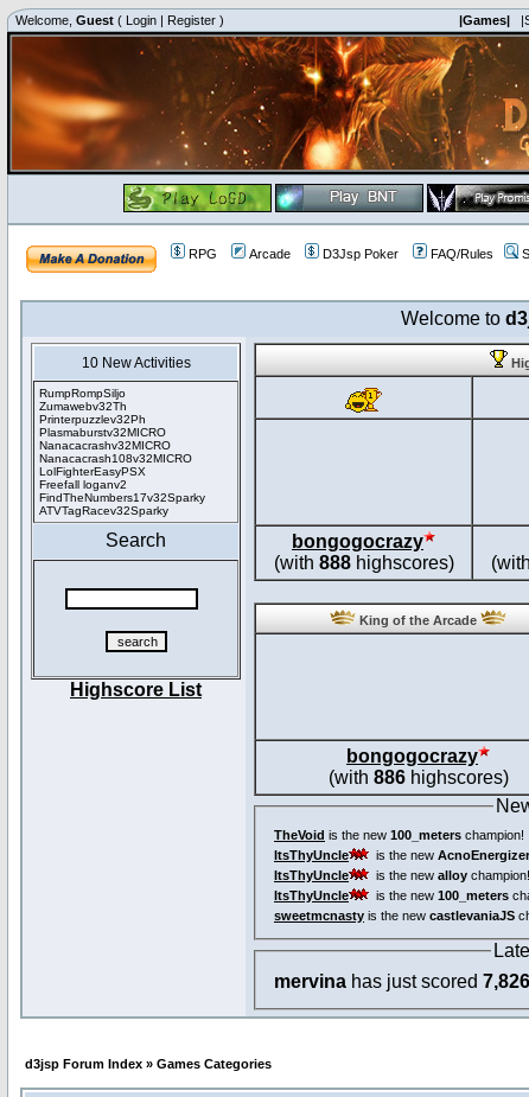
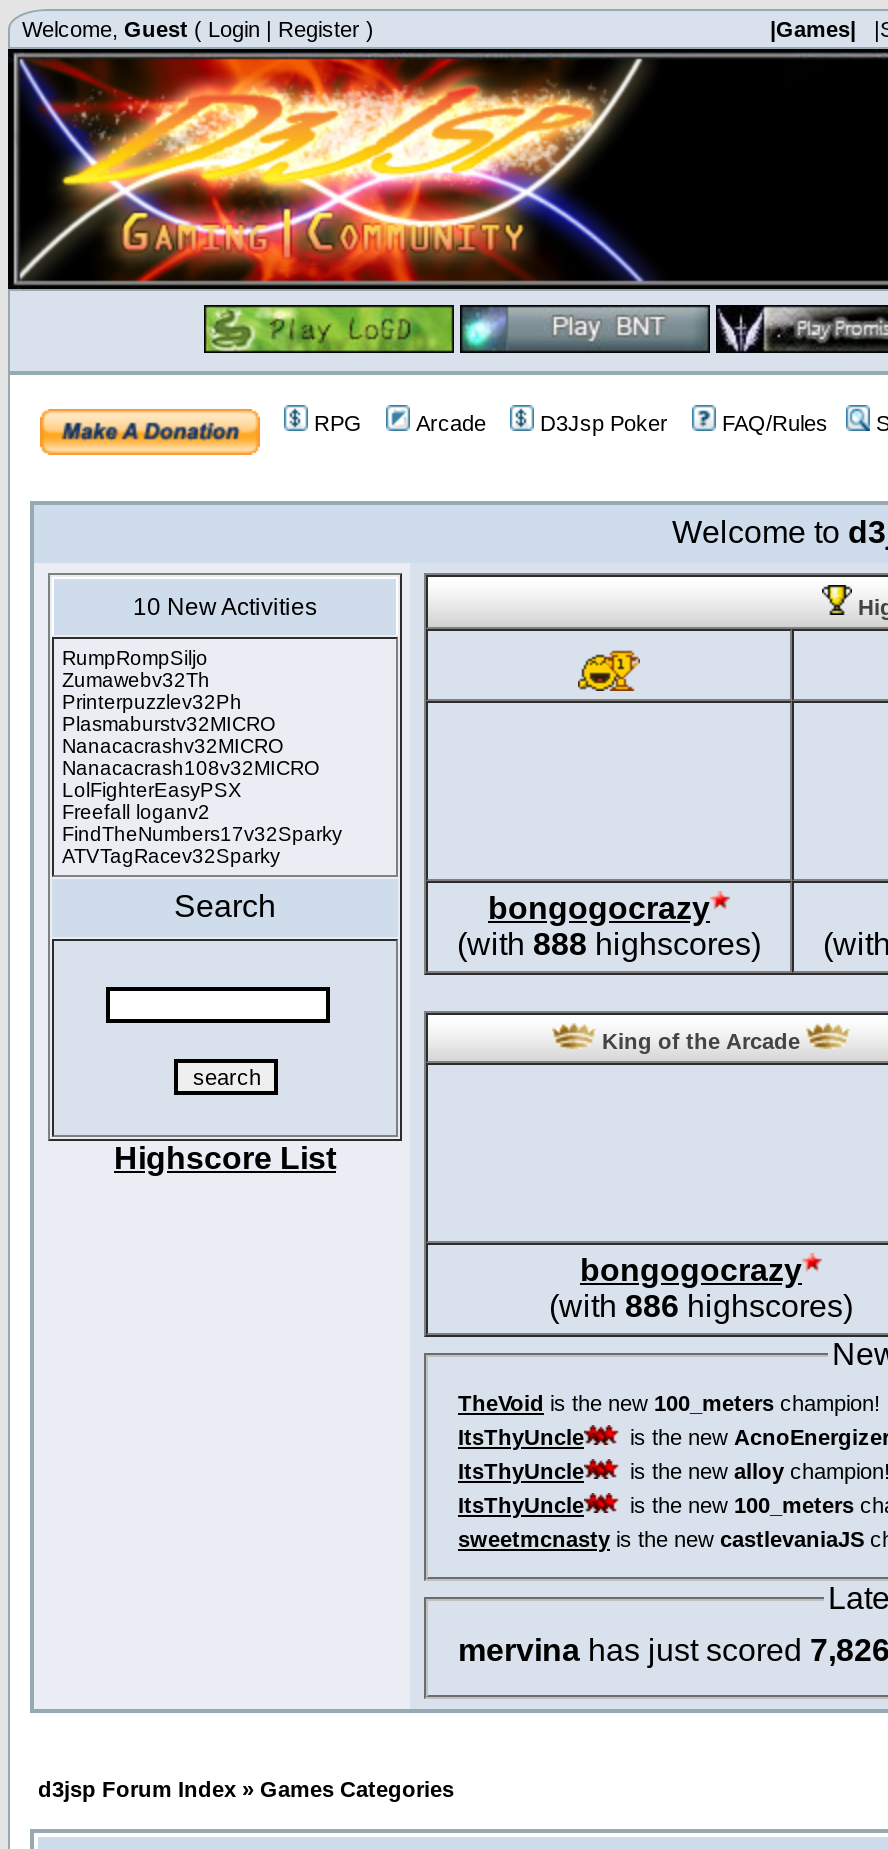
[11,36,525,171] [image] -> [16,57,882,283] [image]

